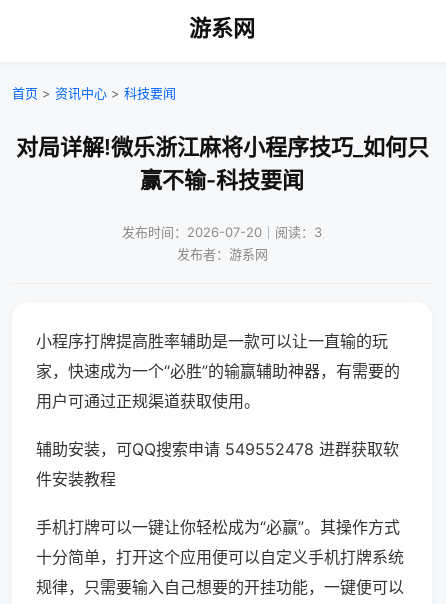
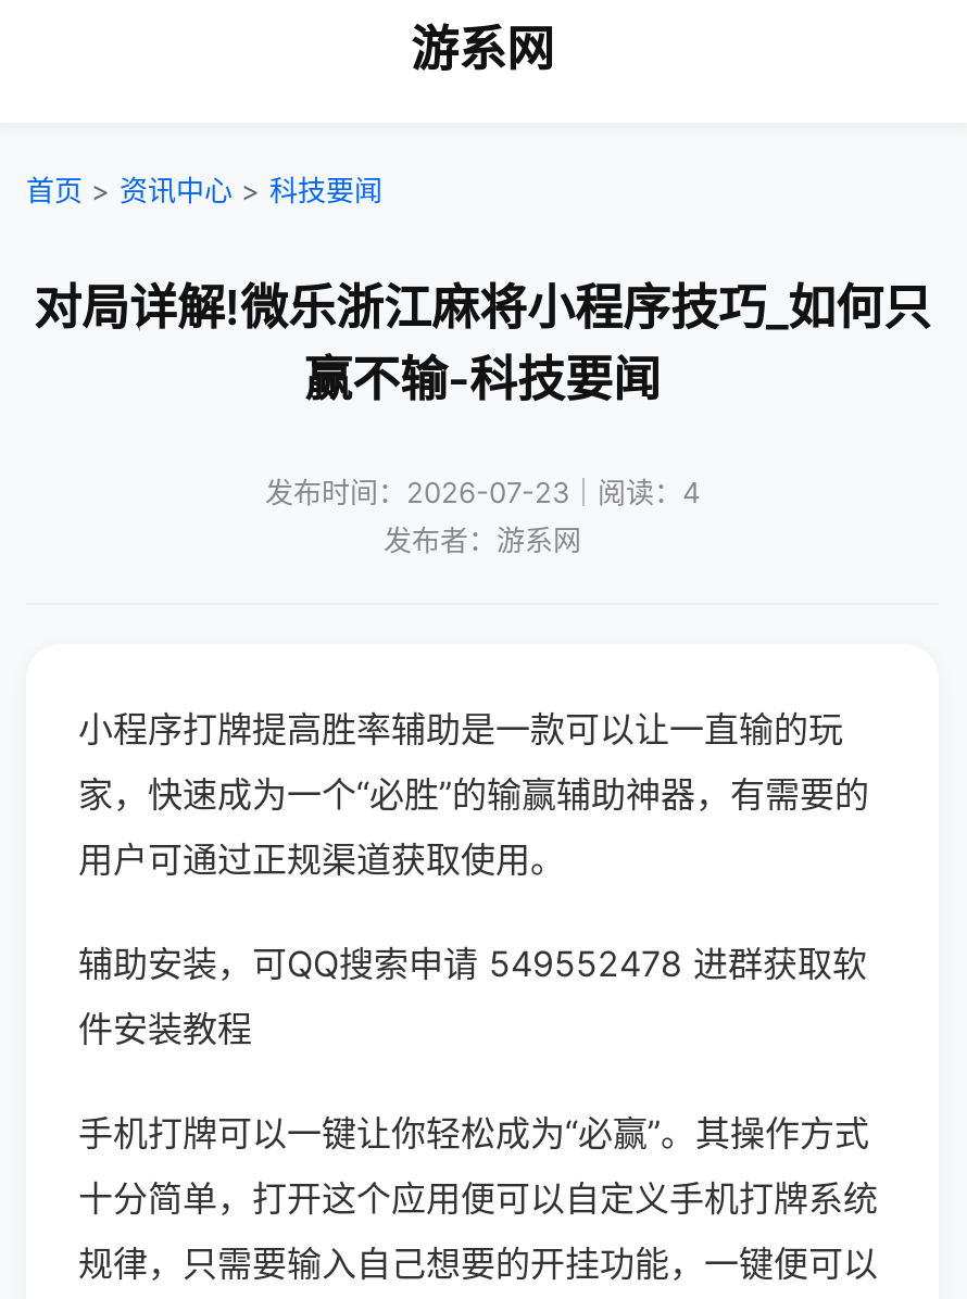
[122,224,322,240] 发布时间：2026-07-20｜阅读：3 -> [265,475,700,509] 发布时间：2026-07-23｜阅读：4

